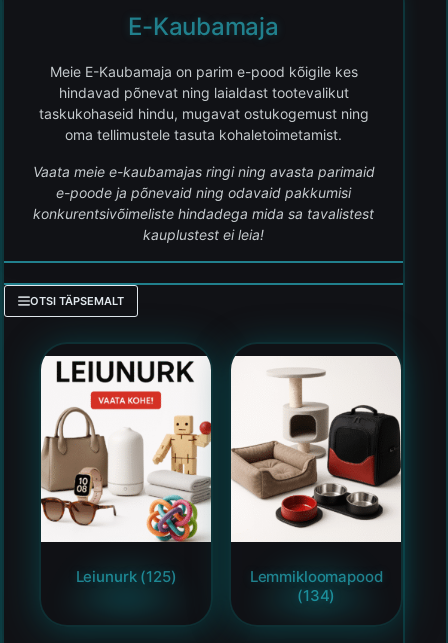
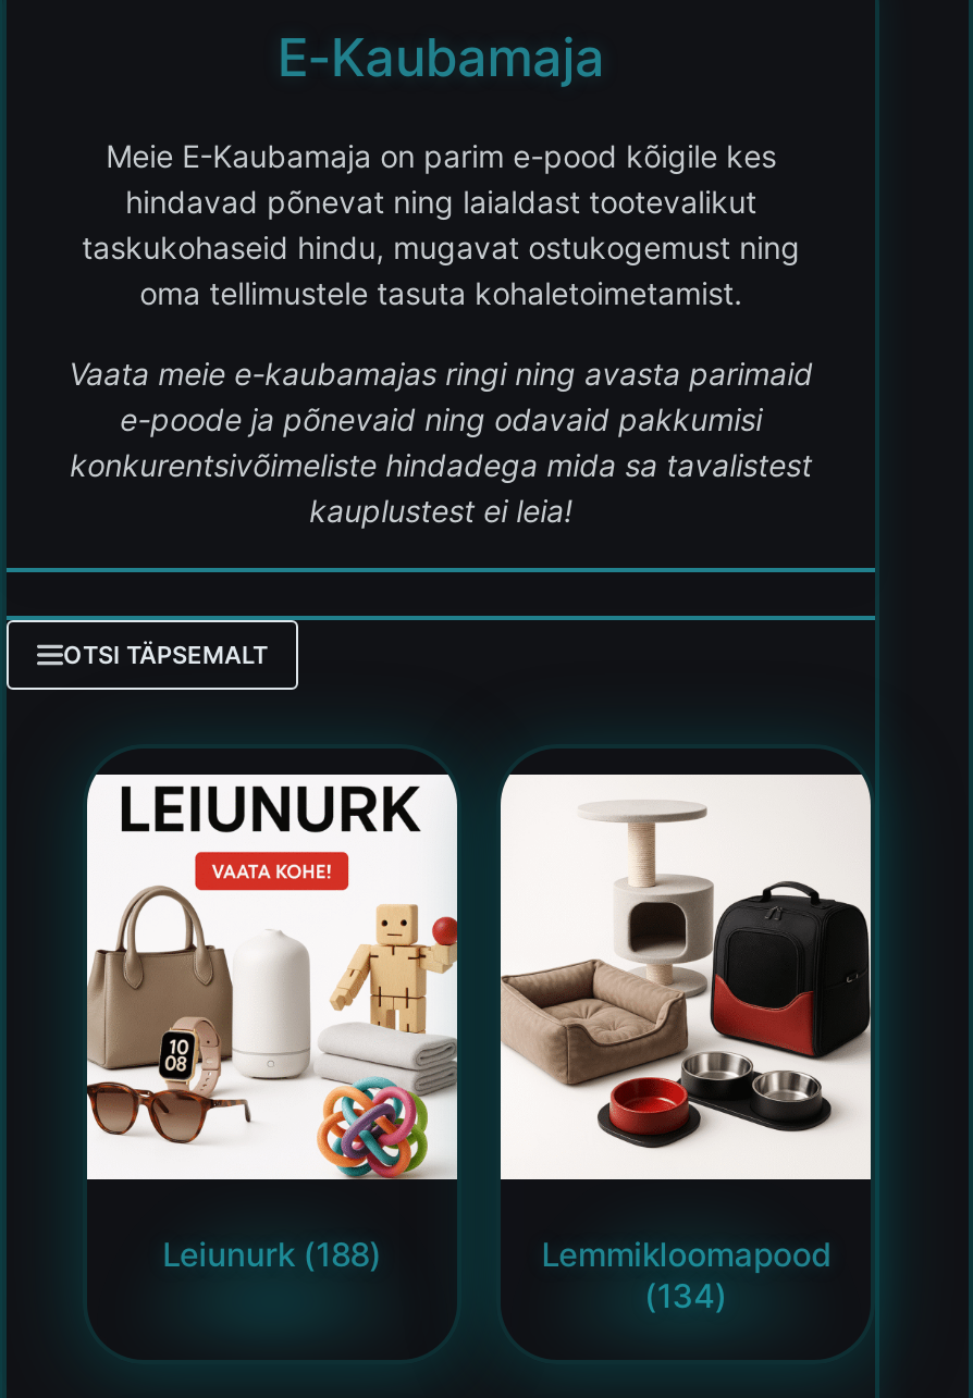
[76,567,176,586] Leiunurk (125) -> [162,1234,382,1275] Leiunurk (188)

